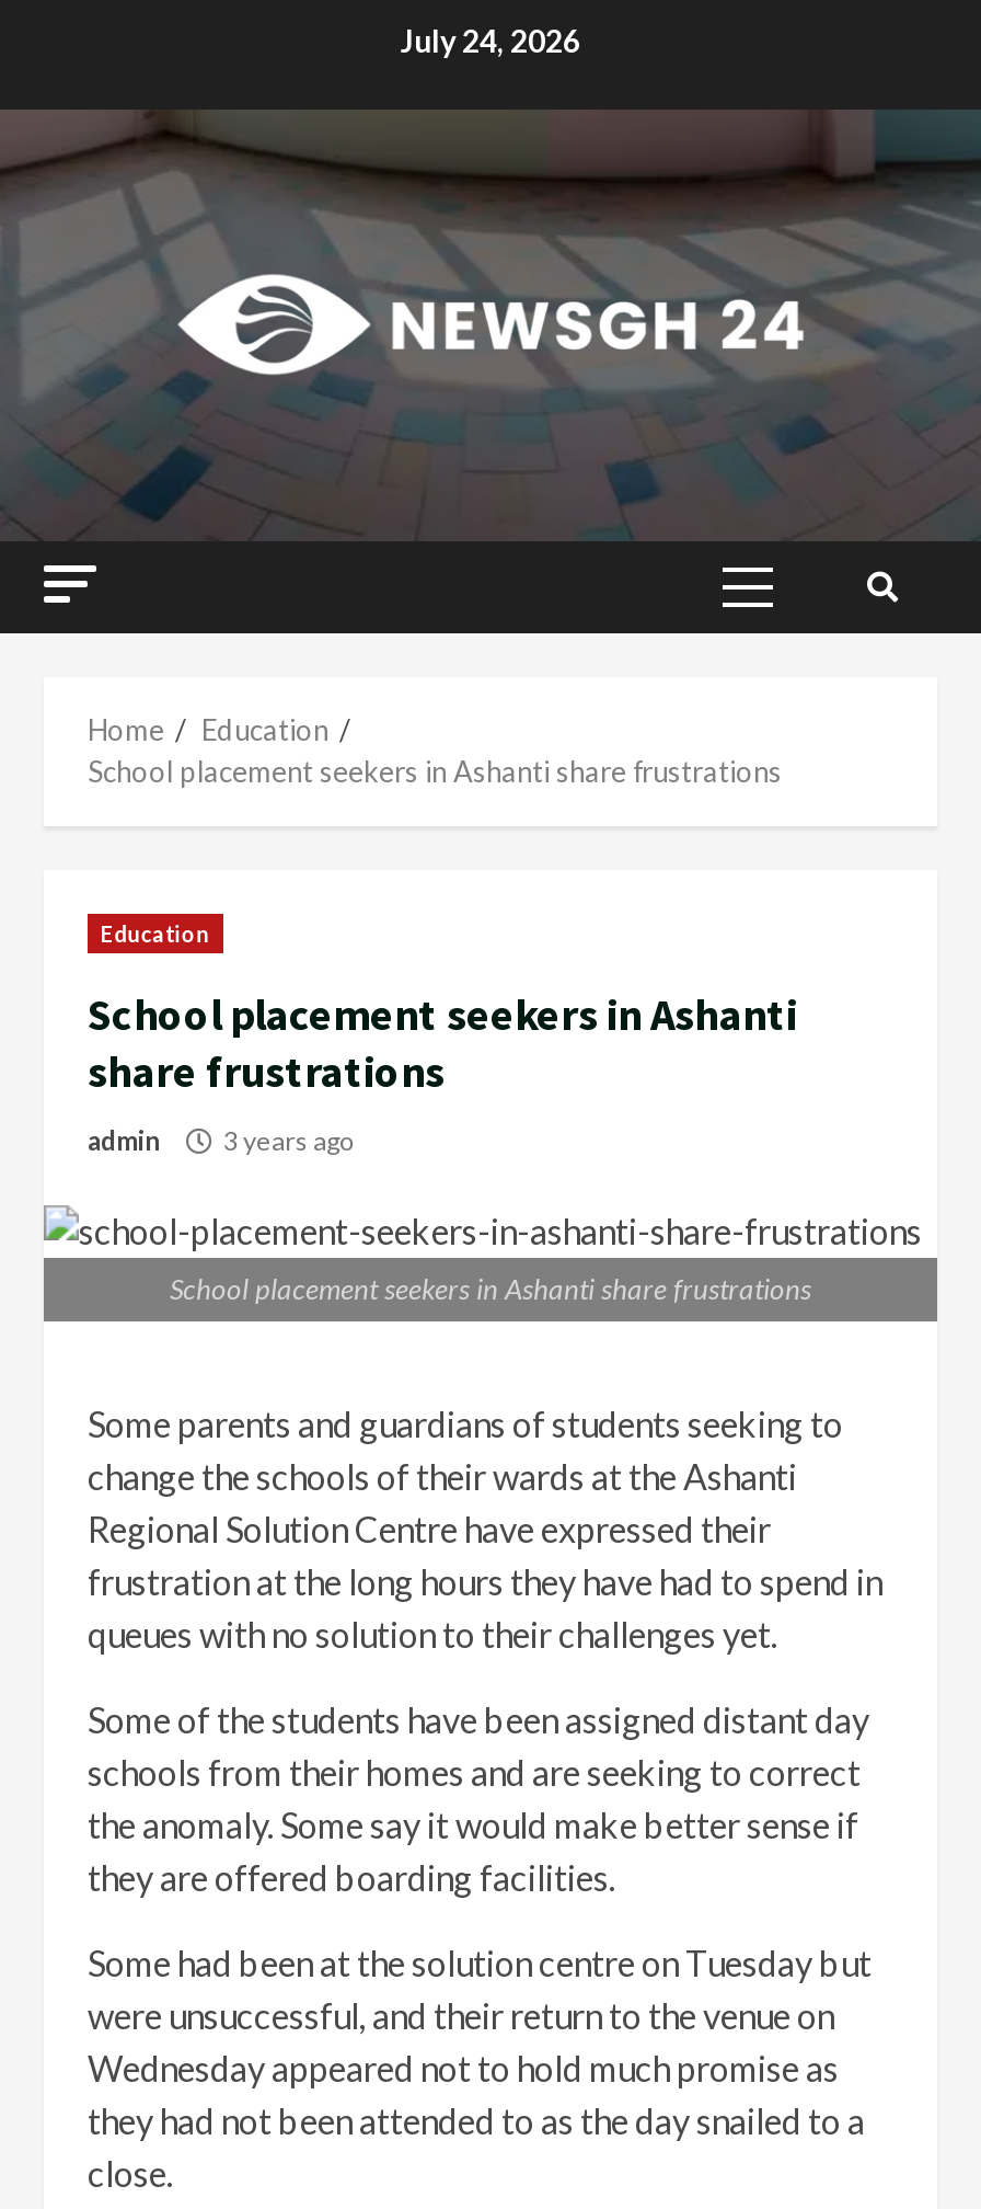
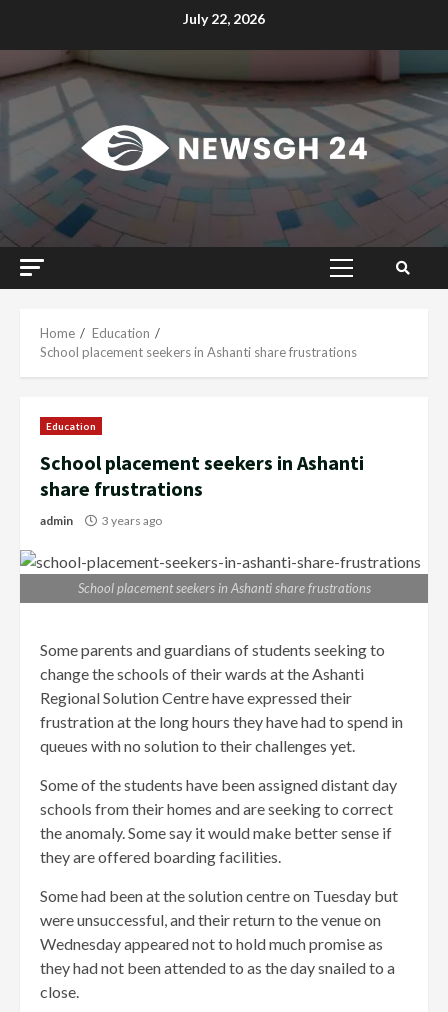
[401,21,580,58] July 24, 2026 -> [183,9,265,26] July 22, 2026

